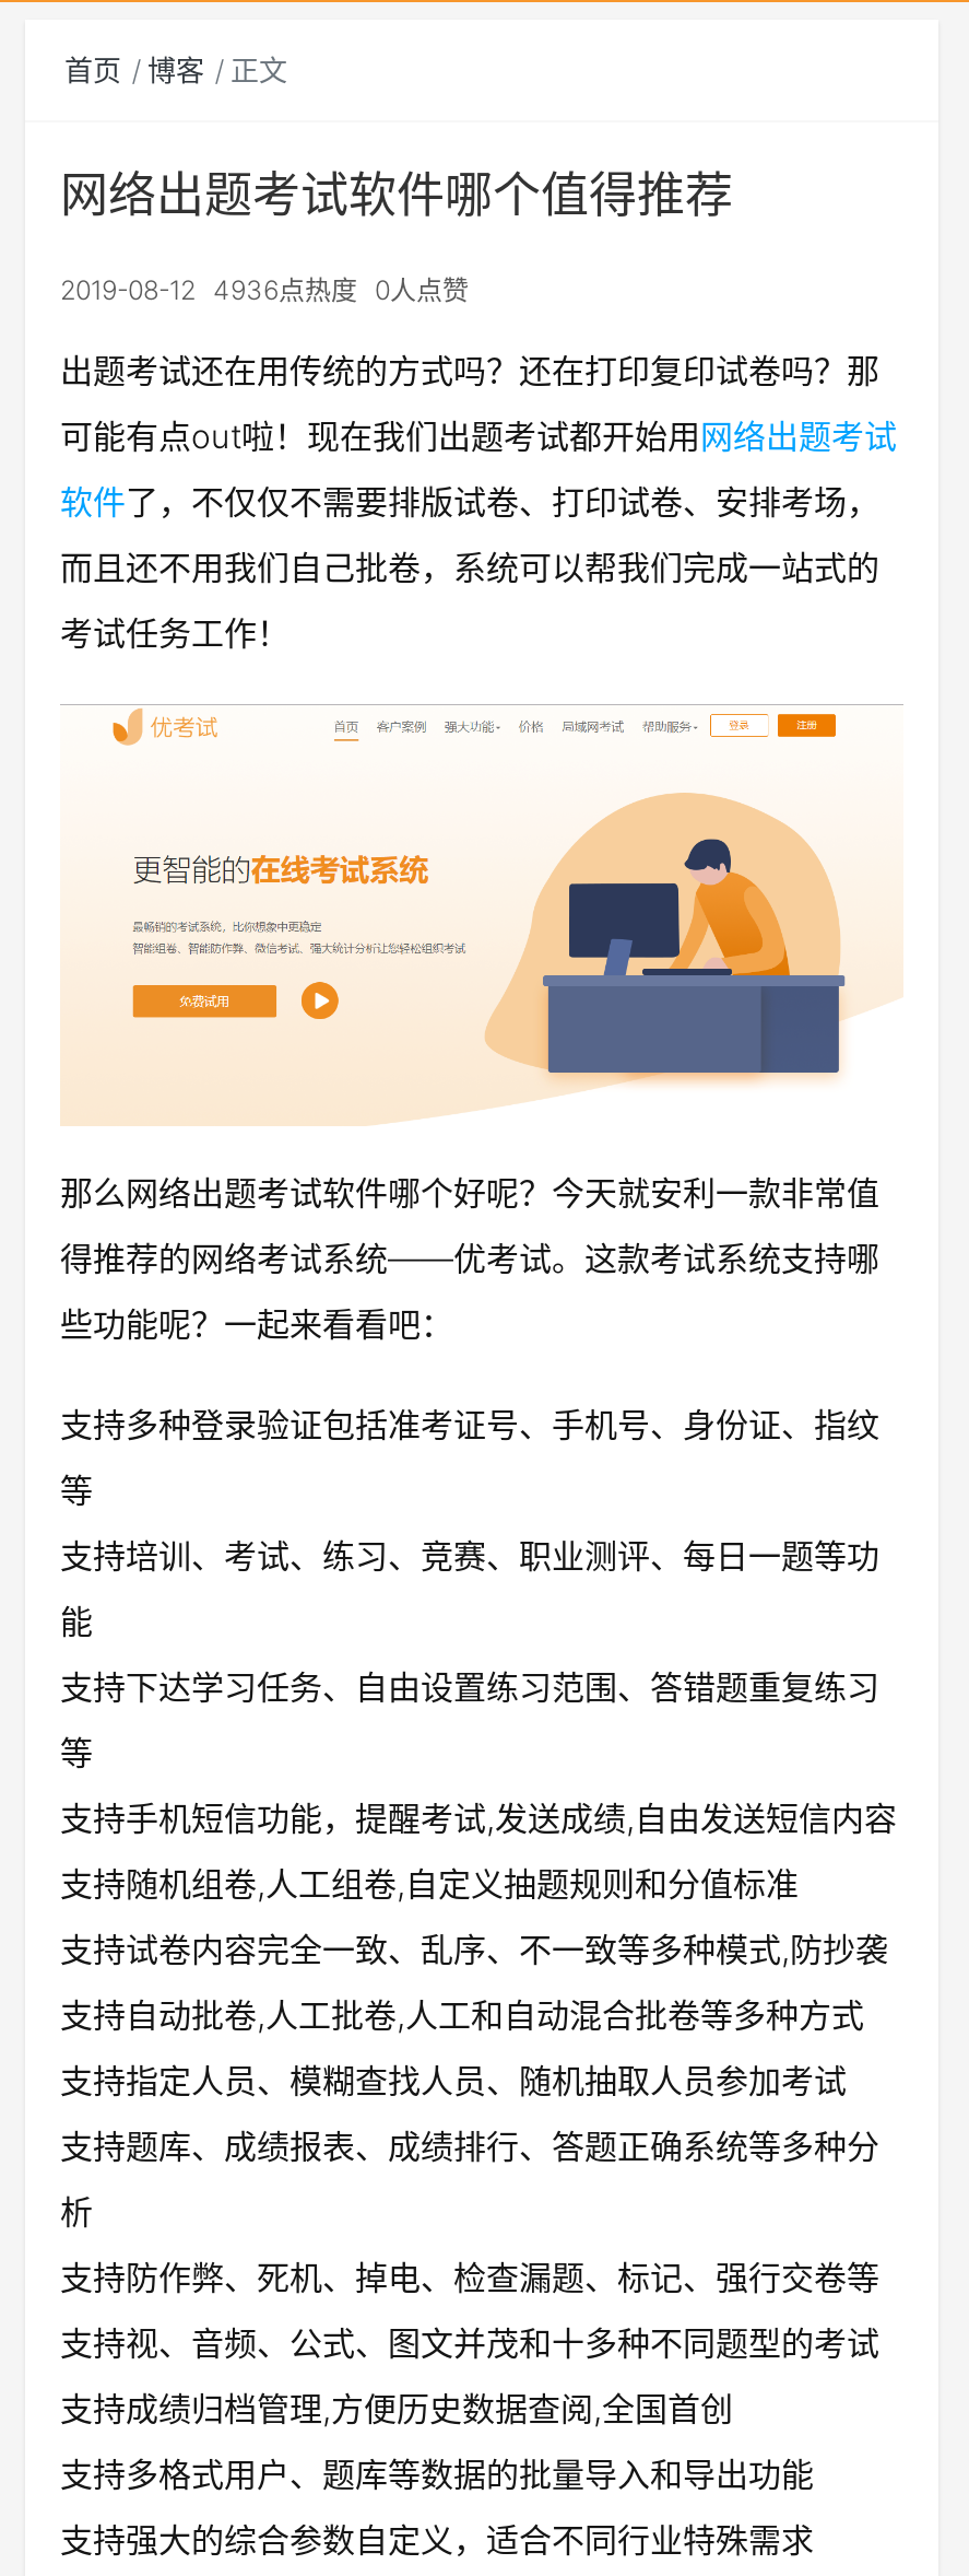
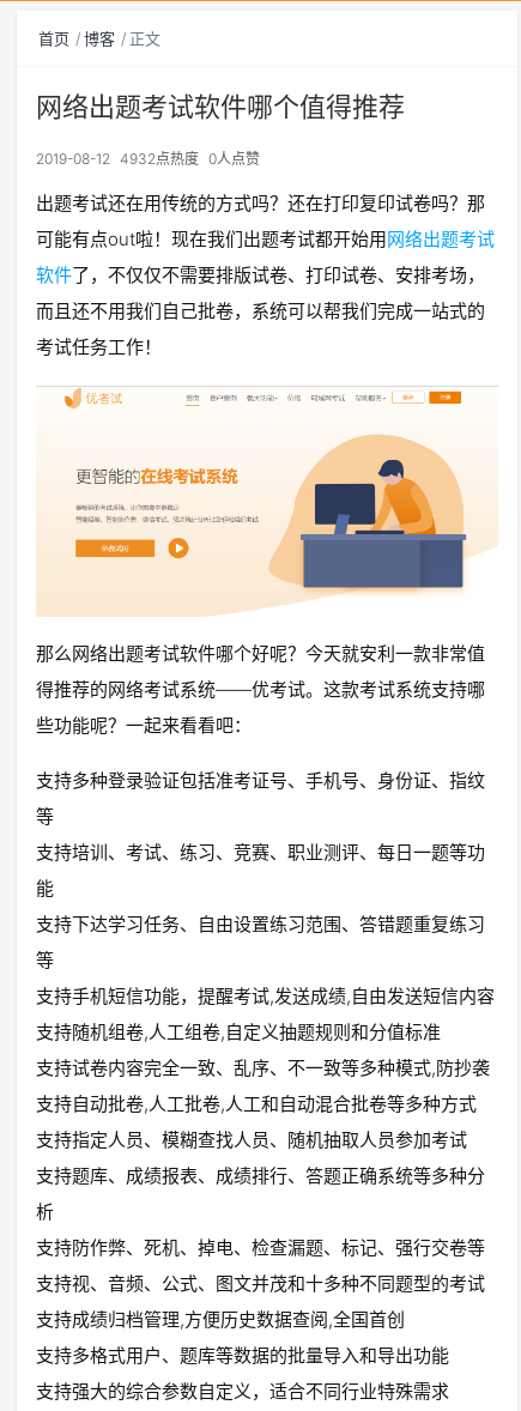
[60,273,469,306] 2019-08-12 4936点热度 0人点赞 -> [36,150,260,168] 2019-08-12 4932点热度 0人点赞

